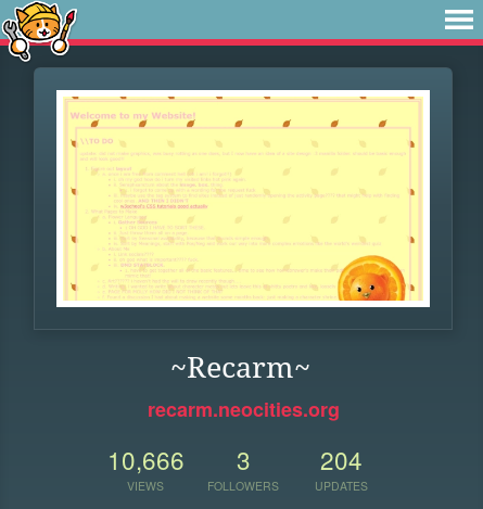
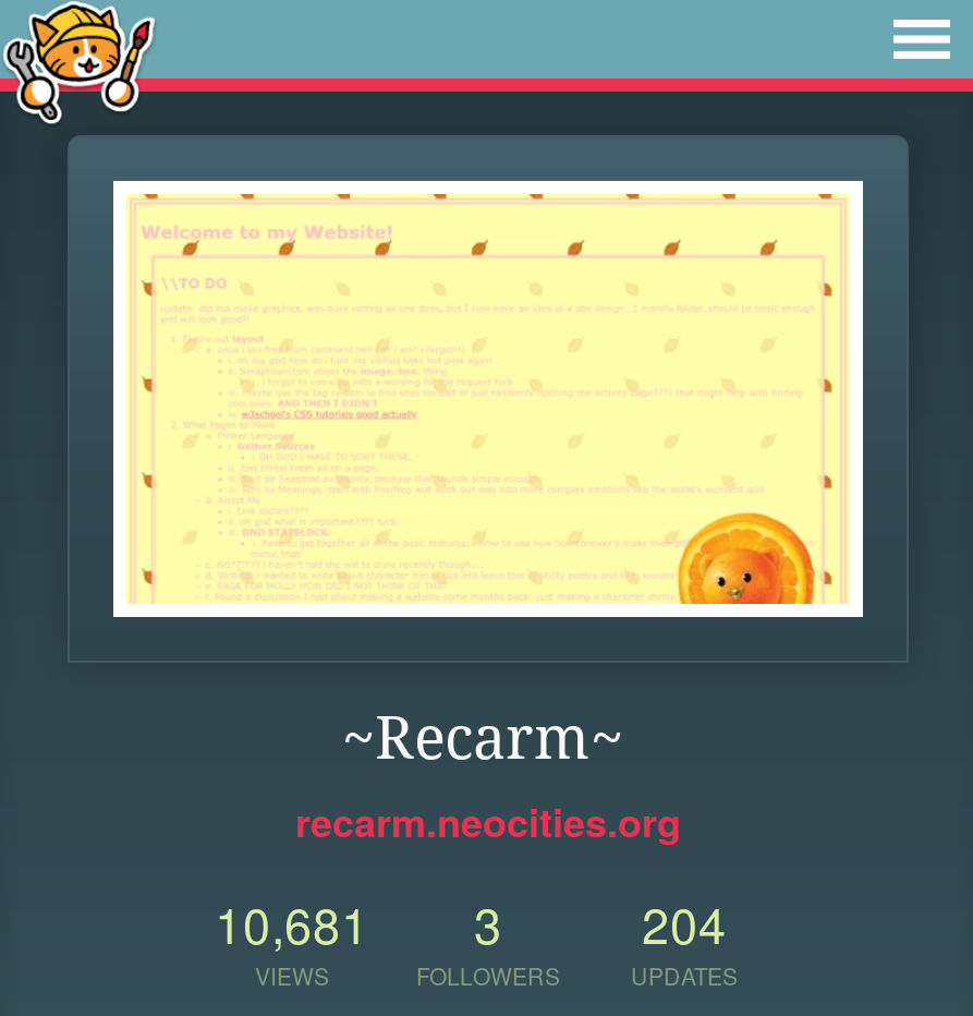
[107,441,362,476] 10,666 3 204 -> [215,886,727,956] 10,681 3 204

